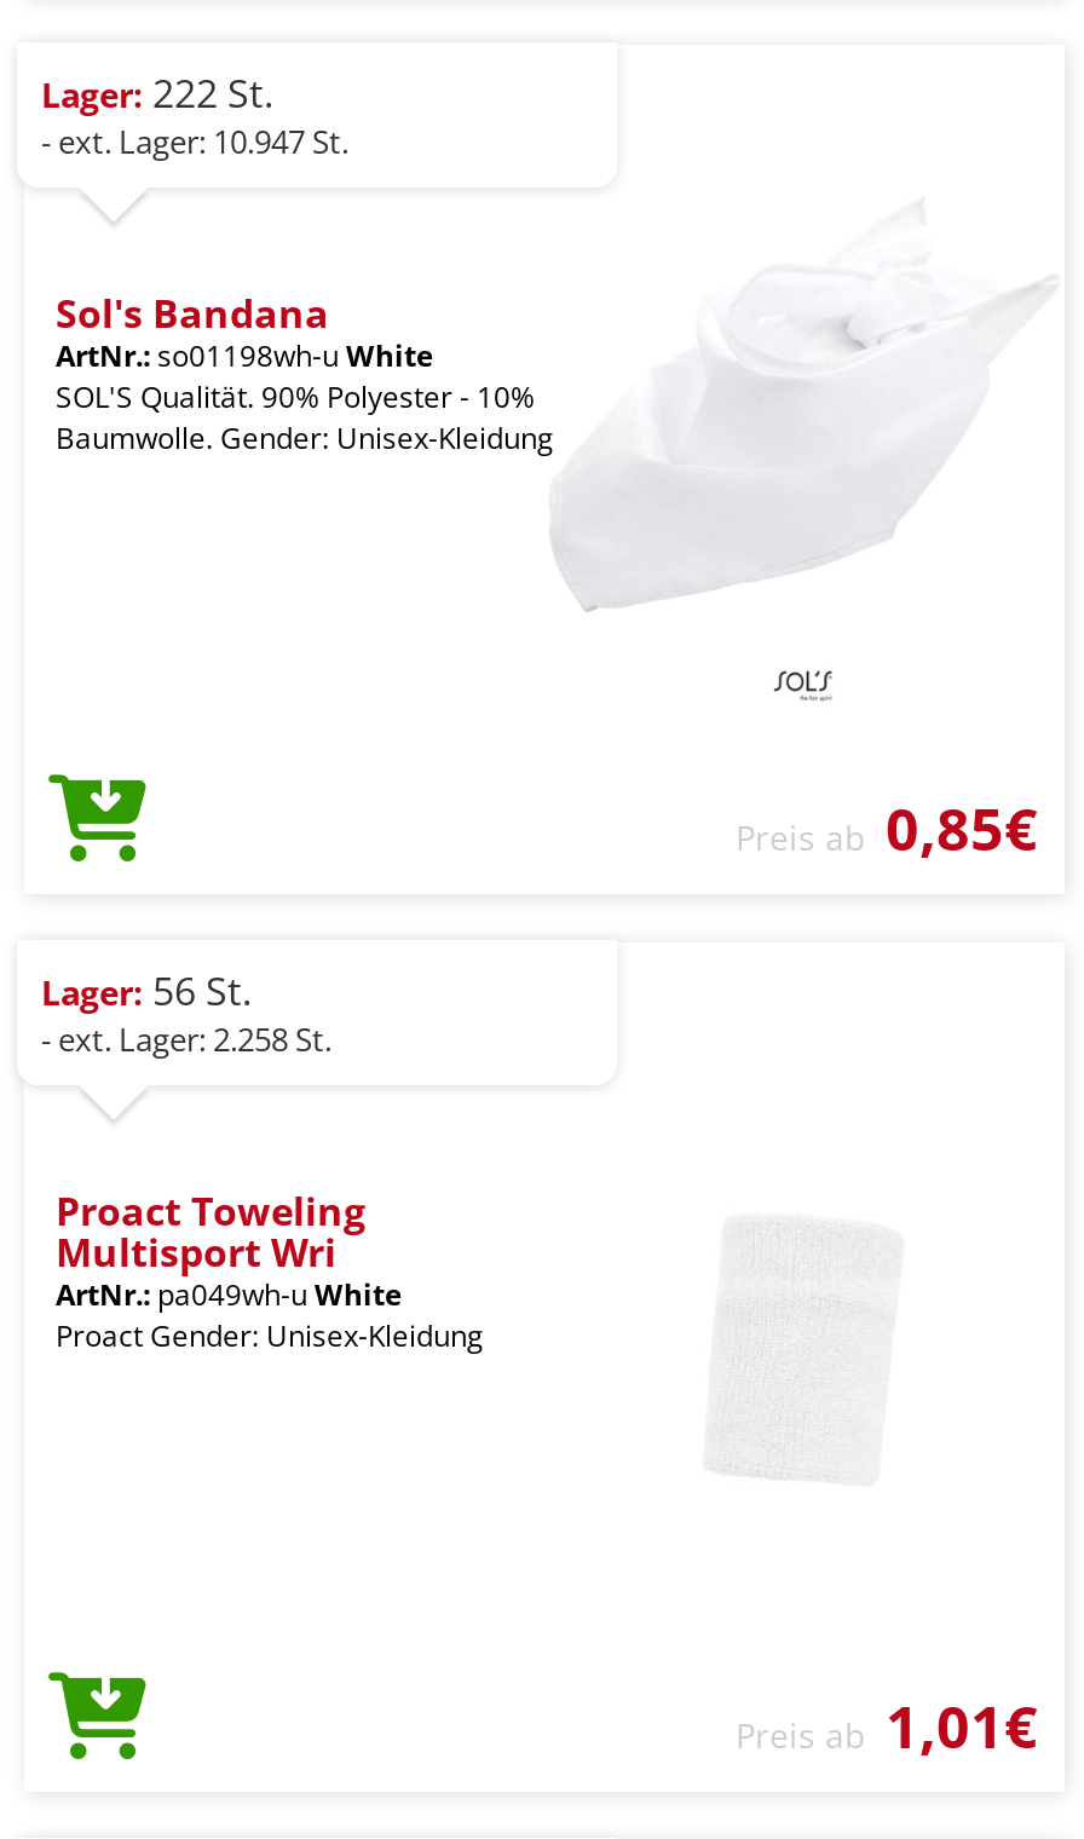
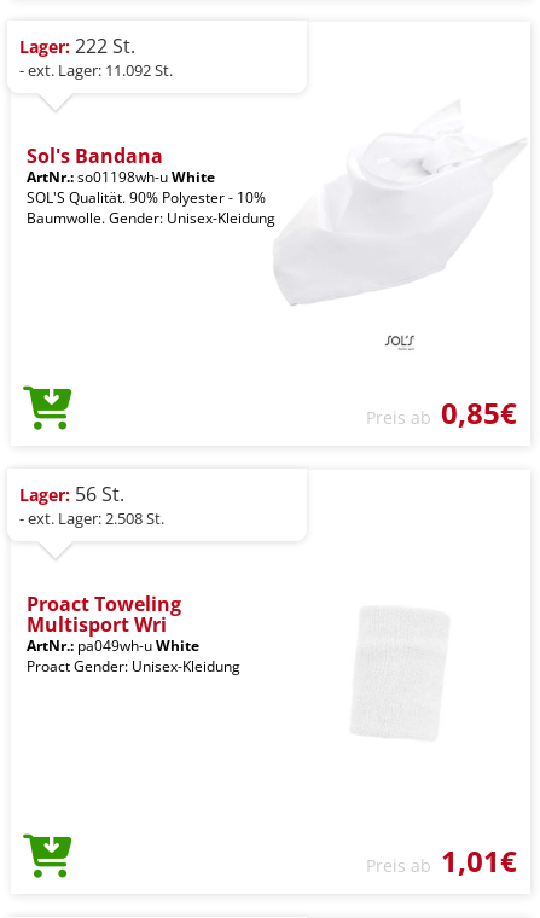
[41,119,348,163] - ext. Lager: 10.947 St. -> [19,60,173,81] - ext. Lager: 11.092 St.
moved [53,772,145,864] -> [24,832,71,878]: [image]
[41,1017,331,1061] - ext. Lager: 2.258 St. -> [19,508,164,529] - ext. Lager: 2.508 St.
moved [53,1670,145,1762] -> [24,384,71,430]: [image]

